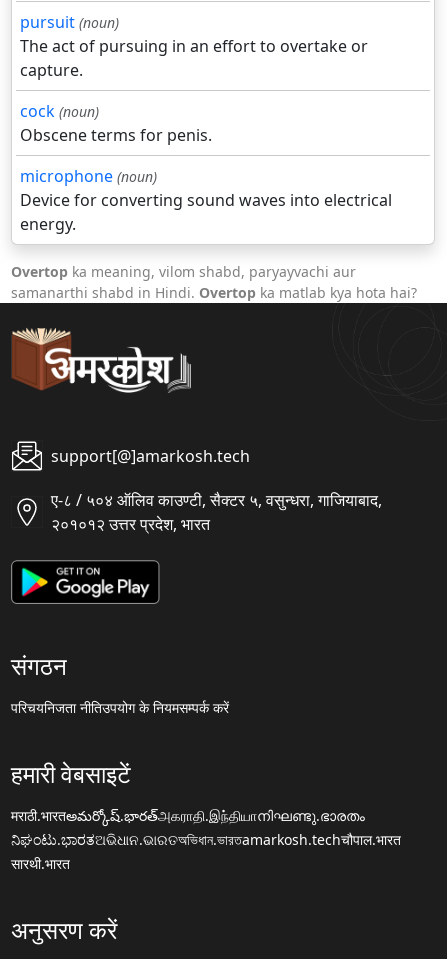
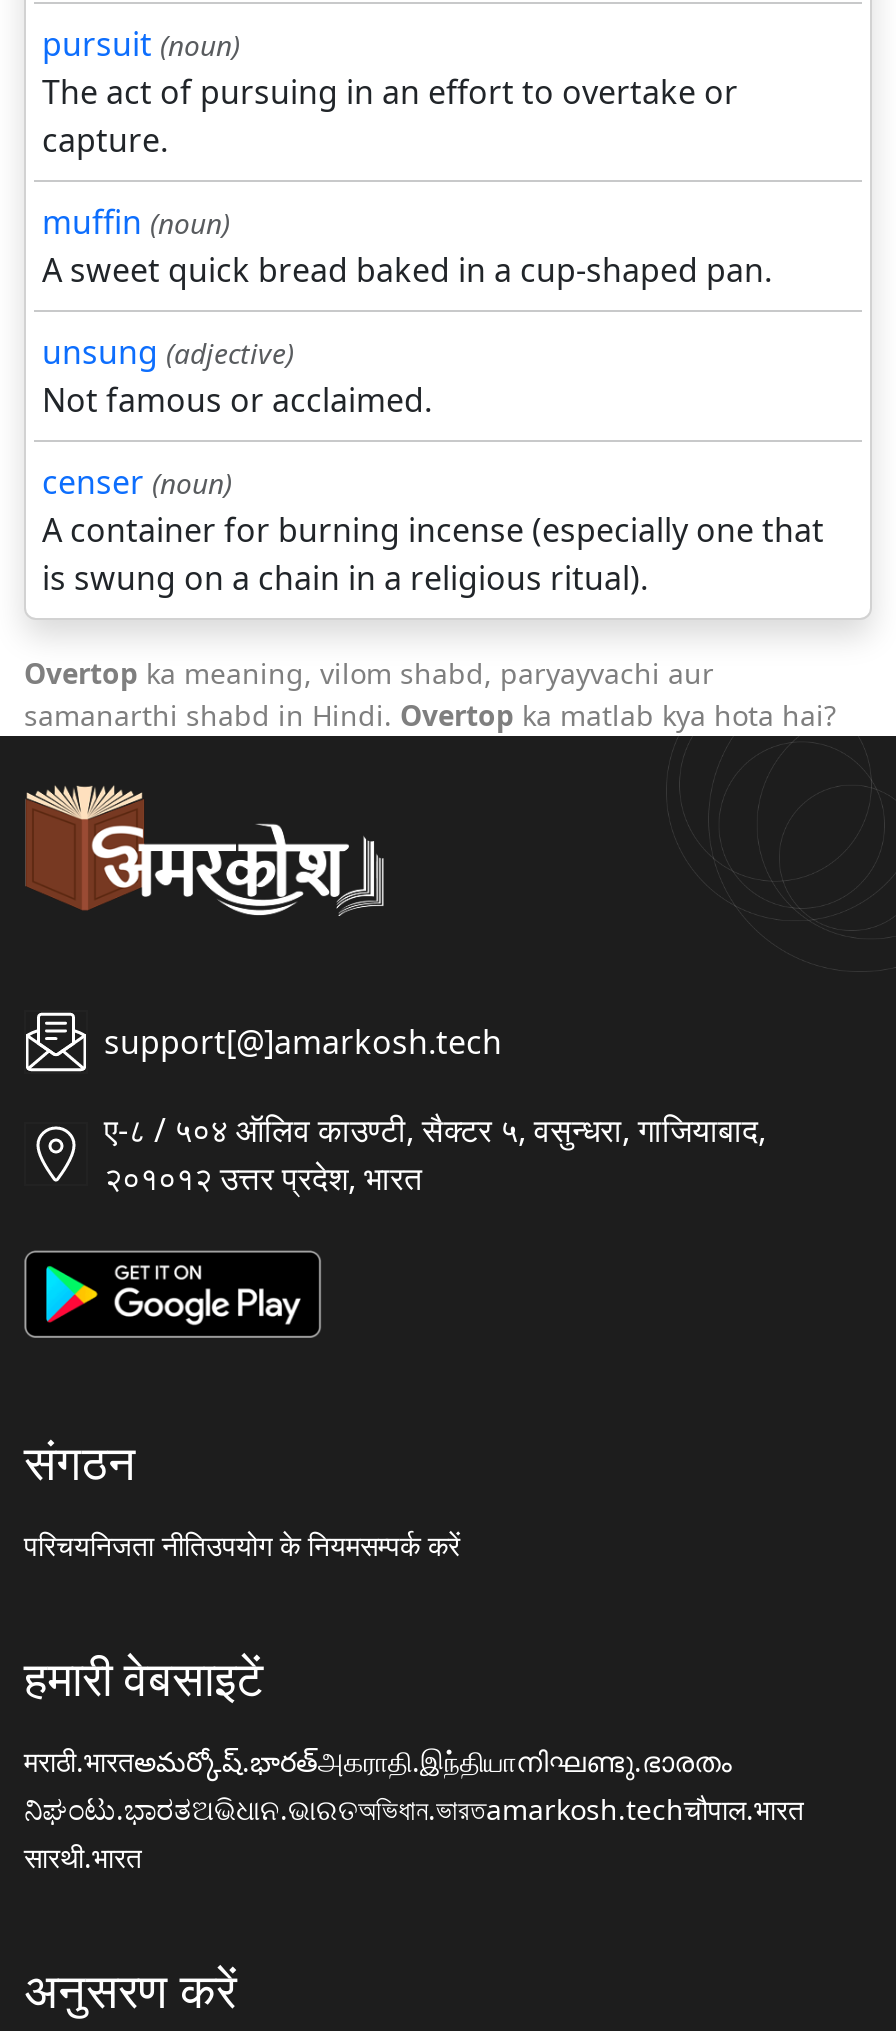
[20,100,392,235] cock (noun) | Obscene terms for penis. | microphone (noun) | Device for converting sound waves into electrical | energy. -> [42,200,824,600] muffin (noun) | A sweet quick bread baked in a cup-shaped pan. | unsung (adjective) | Not famous or acclaimed. | censer (noun) | A container for burning incense (especially one that | is swung on a chain in a religious ritual).

